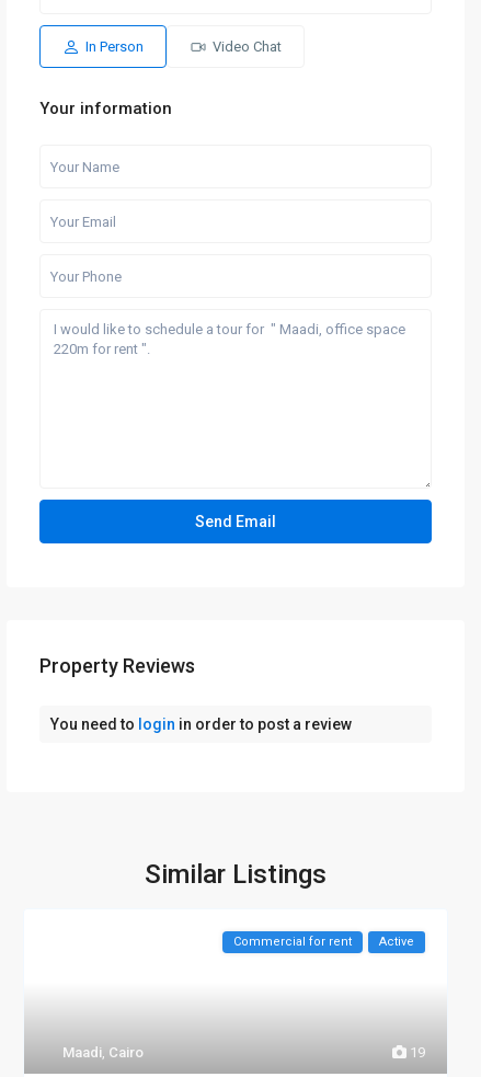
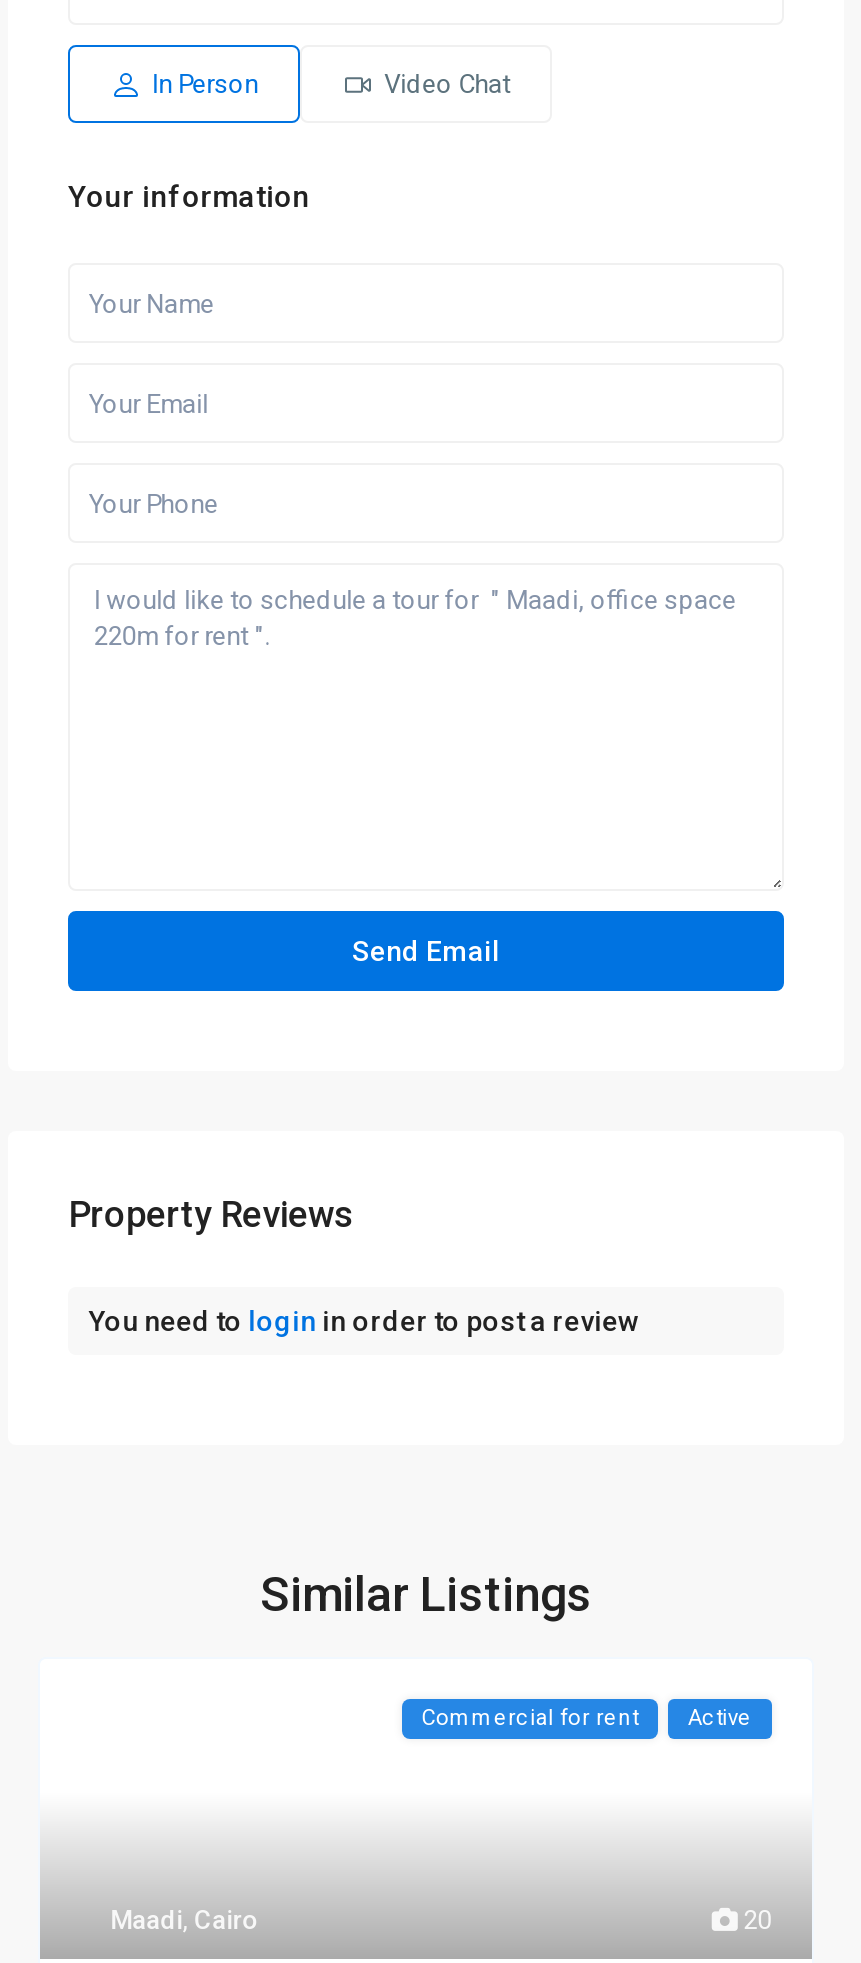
[406,1044,425,1061] 19 -> [738,1905,772,1935] 20

